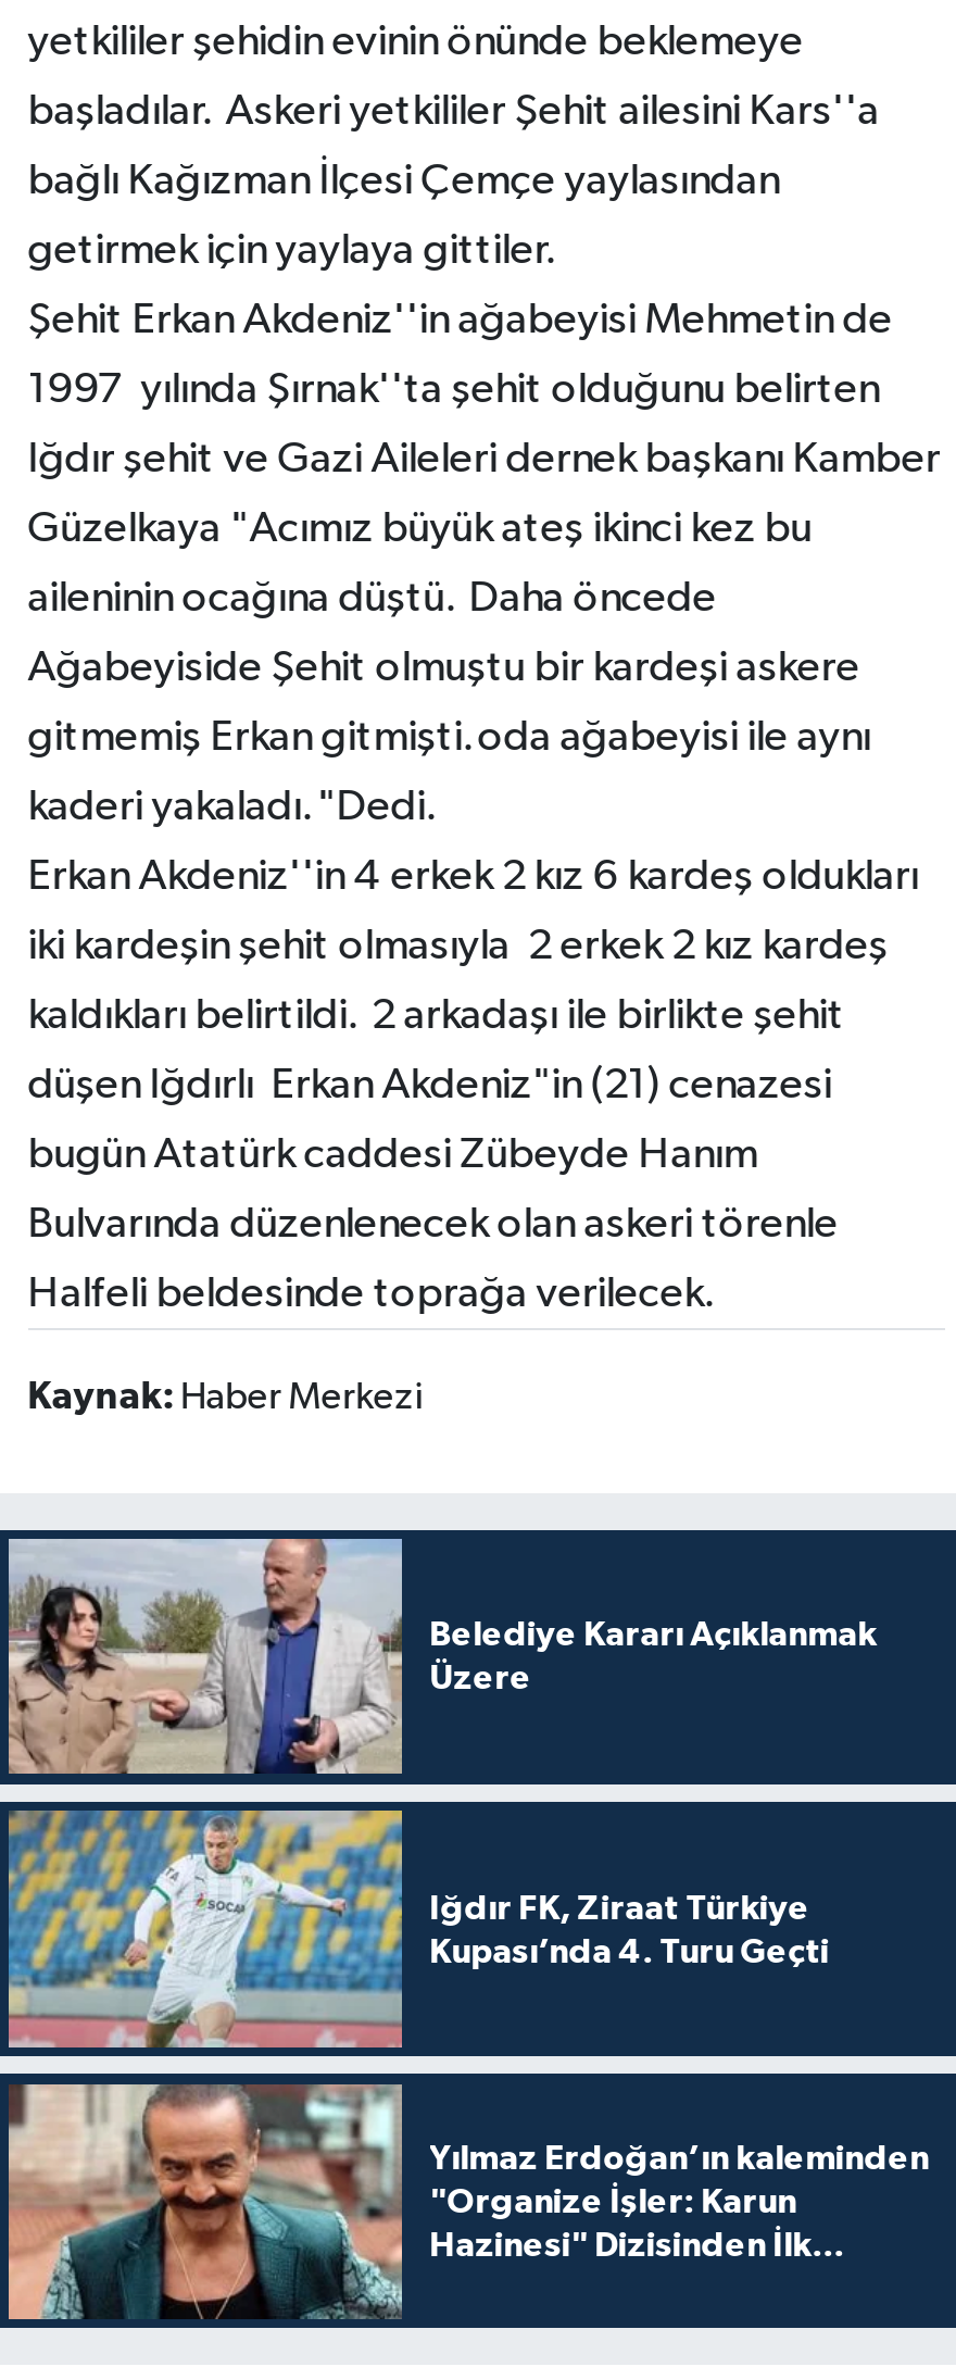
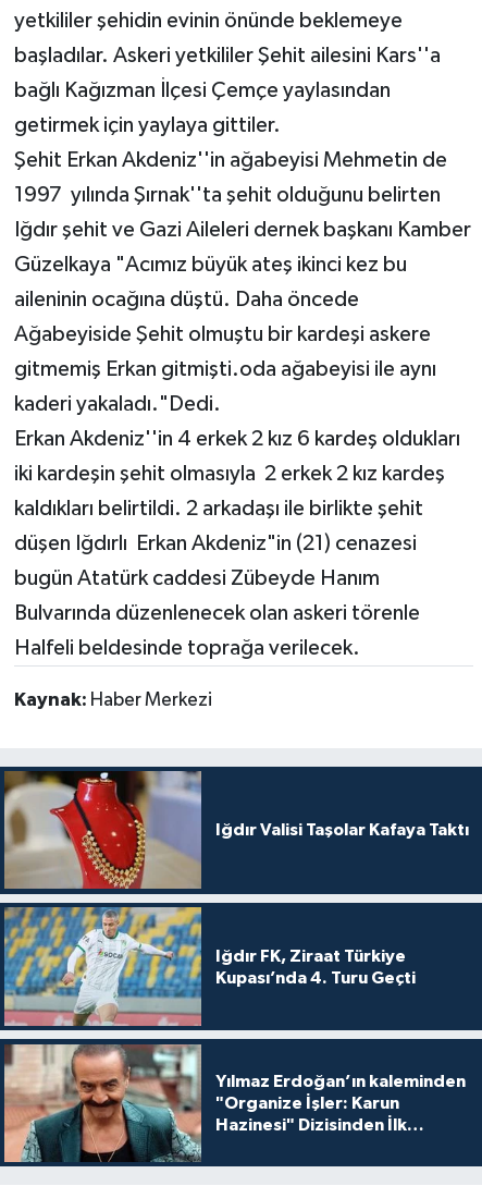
[7,1537,877,1776] [image] | Belediye Kararı Açıklanmak | Üzere -> [4,770,469,890] [image] | Iğdır Valisi Taşolar Kafaya Taktı

